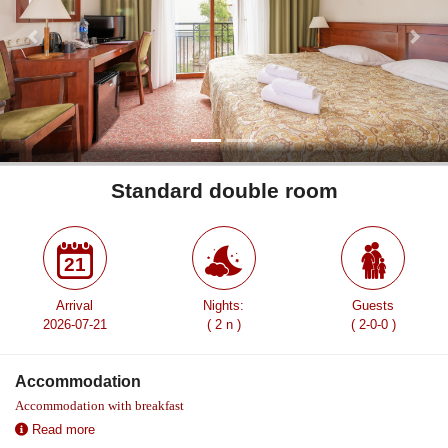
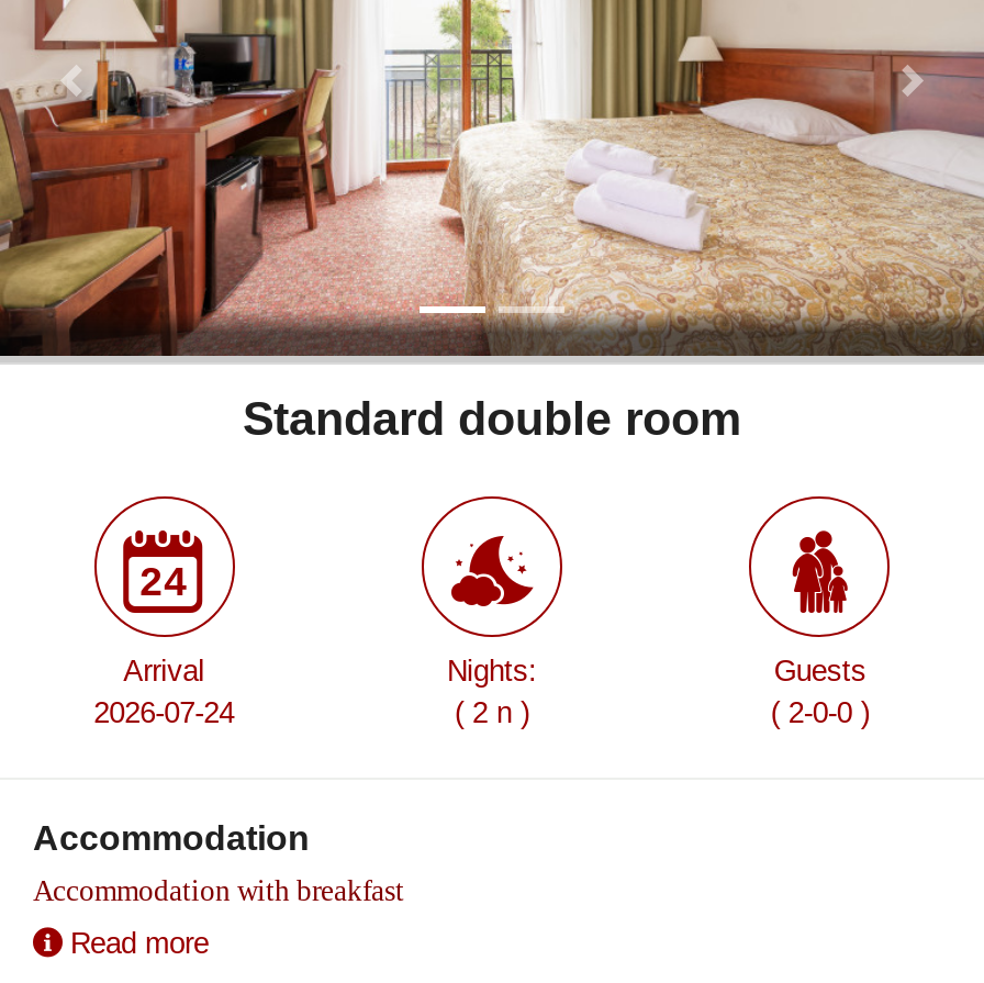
[64,254,86,275] 21 -> [140,559,188,605] 24
[43,317,107,332] 2026-07-21 -> [94,697,234,730] 2026-07-24

